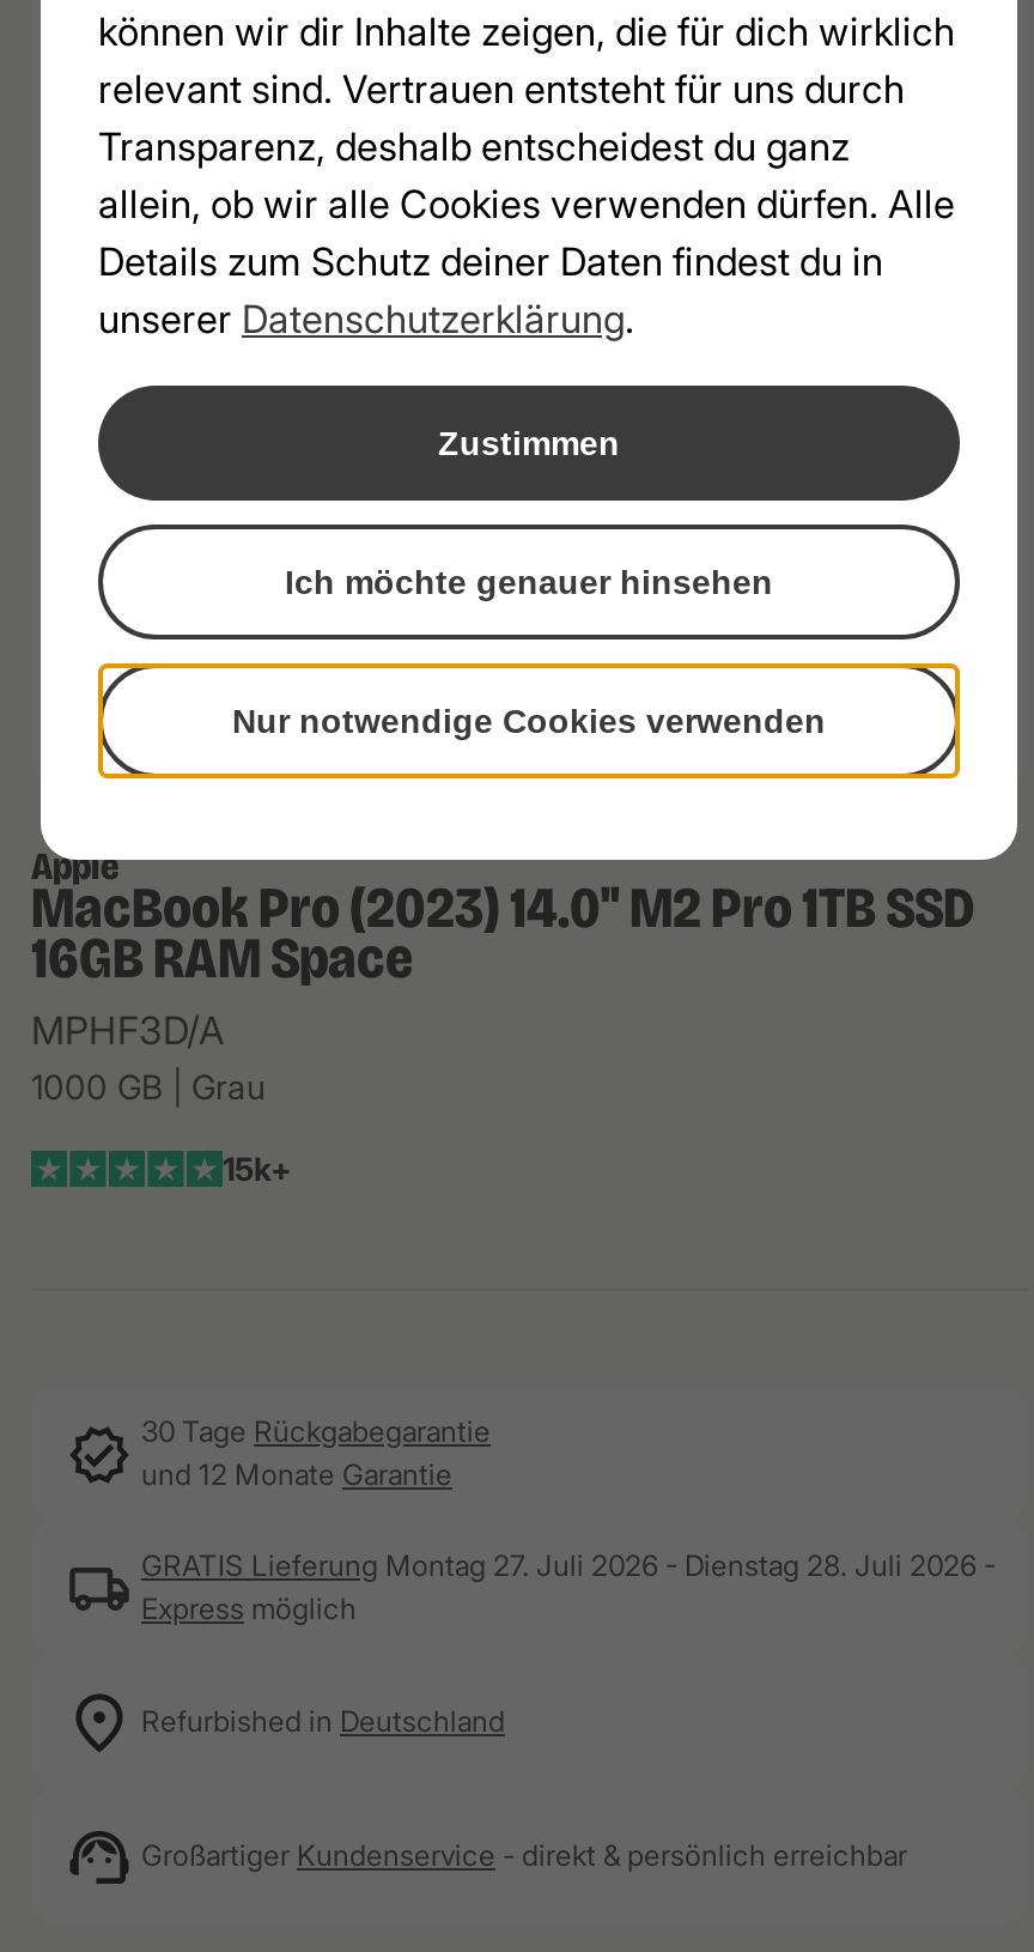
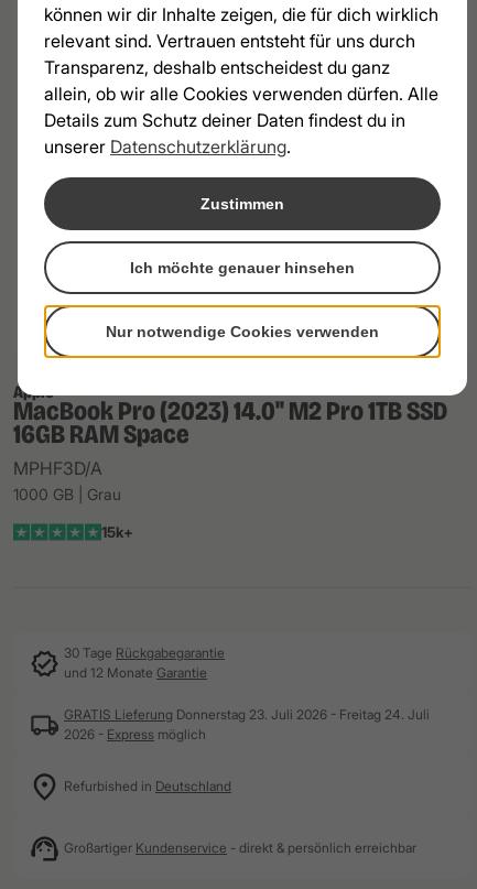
[141,1548,996,1627] GRATIS Lieferung Montag 27. Juli 2026 - Dienstag 28. Juli 2026 - | Express möglich -> [64,706,430,743] GRATIS Lieferung Donnerstag 23. Juli 2026 - Freitag 24. Juli | 2026 - Express möglich

